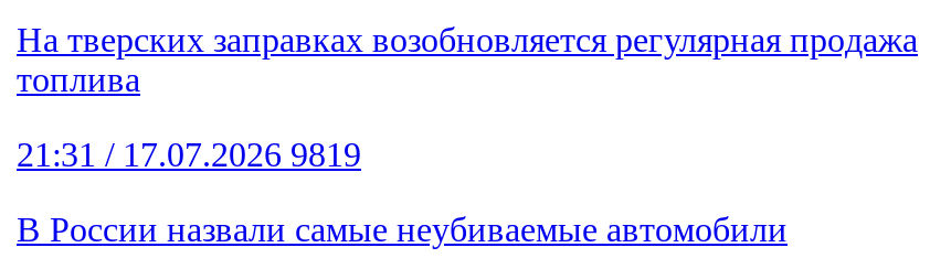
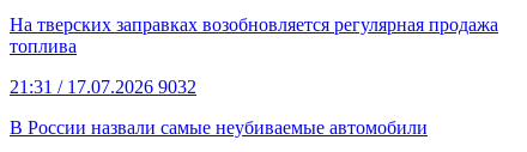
[17,134,361,172] 21:31 / 17.07.2026 9819 -> [10,76,196,96] 21:31 / 17.07.2026 9032

